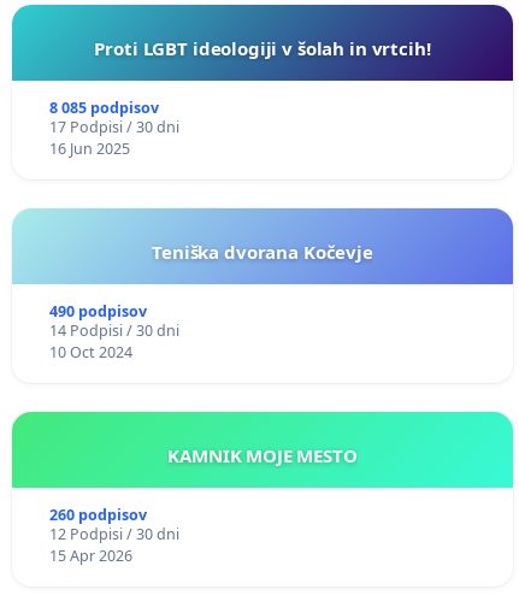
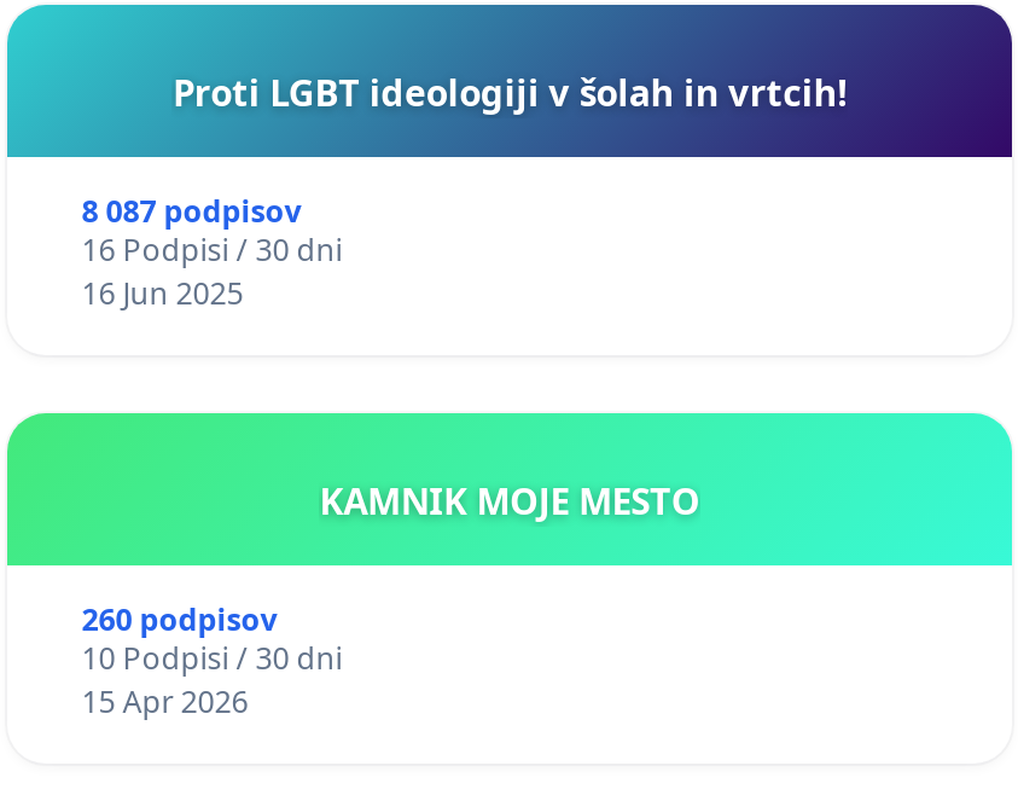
[49,98,159,118] 8 085 podpisov -> [82,191,301,232] 8 087 podpisov
[49,117,179,137] 17 Podpisi / 30 dni -> [82,230,342,271] 16 Podpisi / 30 dni
[49,240,373,363] Teniška dvorana Kočevje | 490 podpisov | 14 Podpisi / 30 dni | 10 Oct 2024 -> none
[49,524,179,545] 12 Podpisi / 30 dni -> [82,638,342,679] 10 Podpisi / 30 dni

